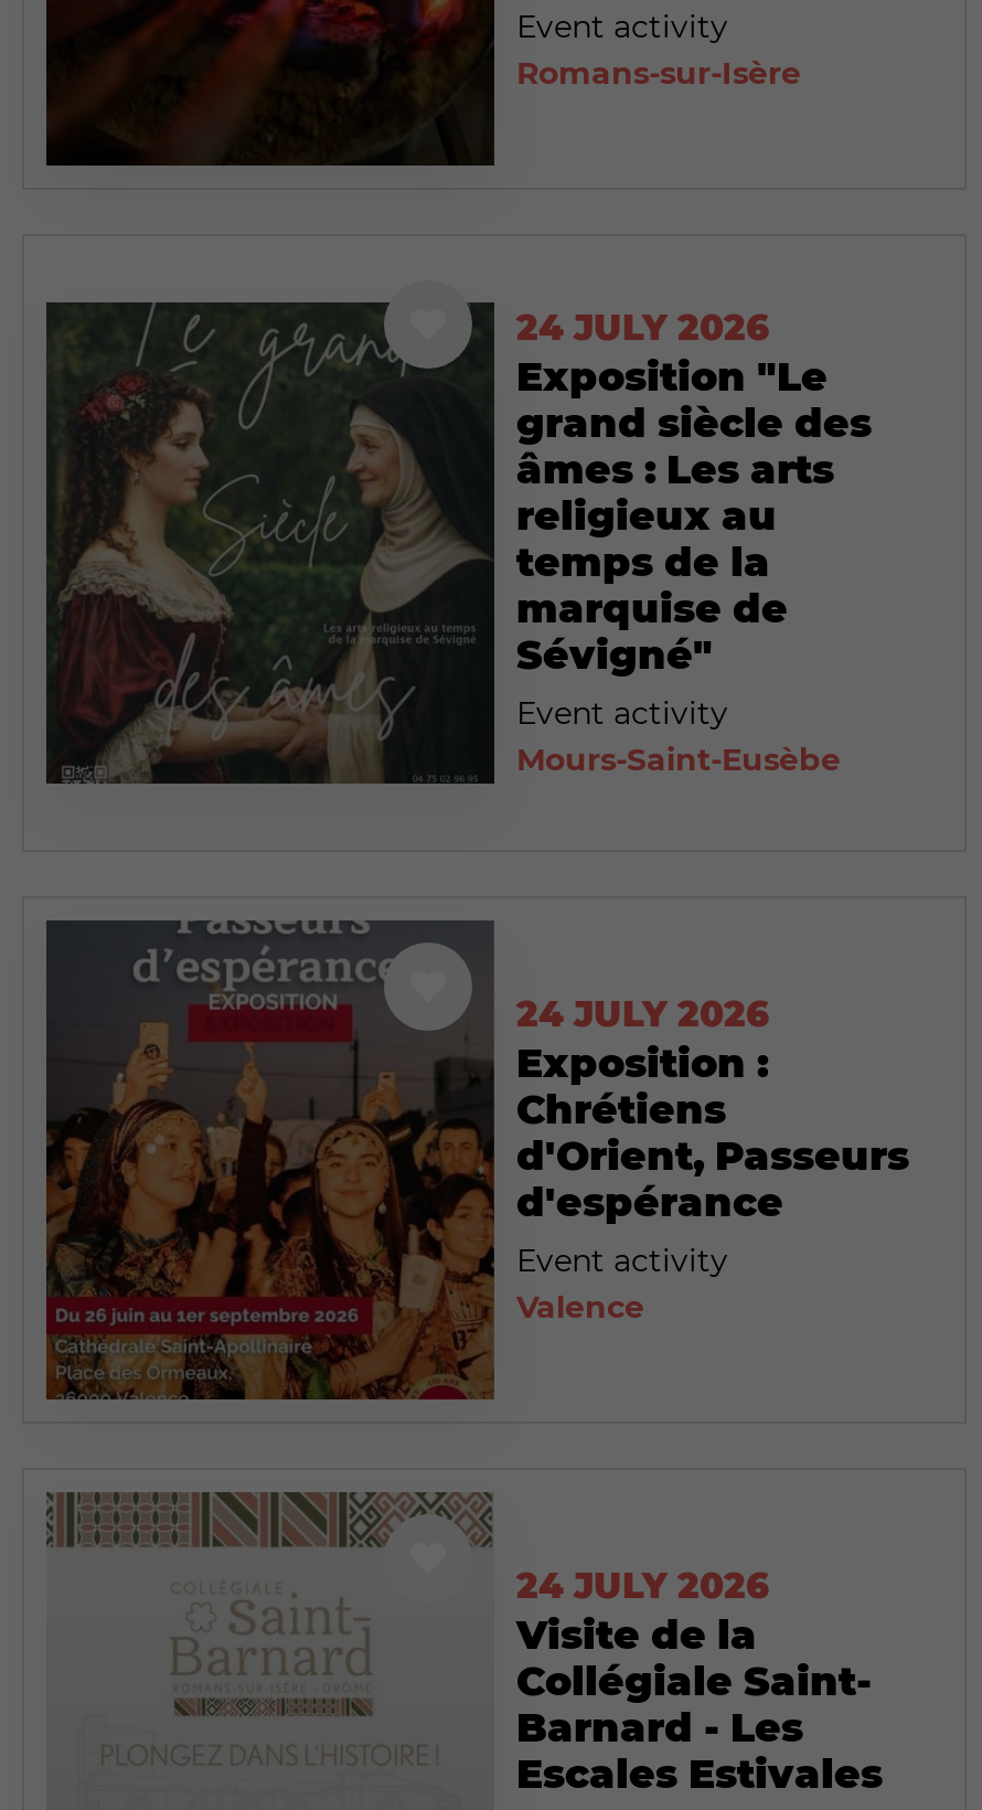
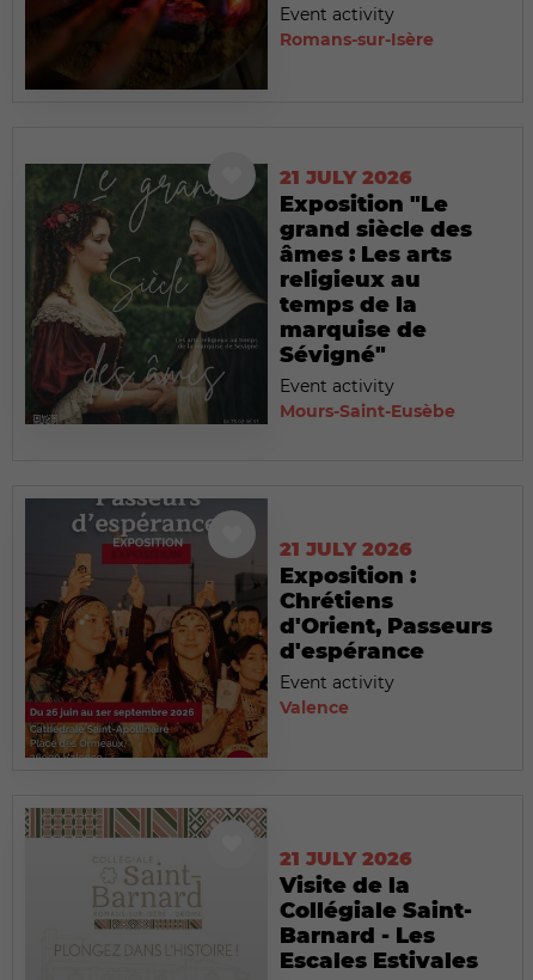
[516,307,770,349] 24 JULY 2026 -> [280,166,412,189] 21 JULY 2026
[516,994,770,1036] 24 JULY 2026 -> [280,538,412,561] 21 JULY 2026
[516,1566,770,1608] 24 JULY 2026 -> [280,848,412,871] 21 JULY 2026

